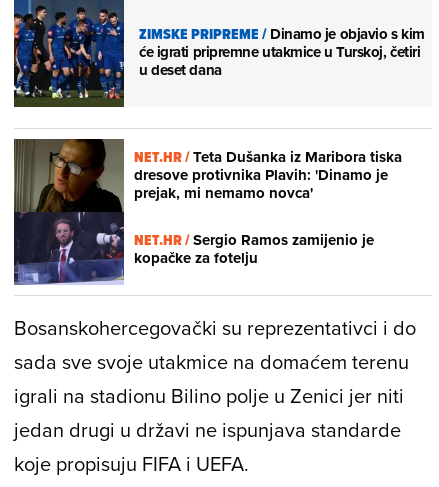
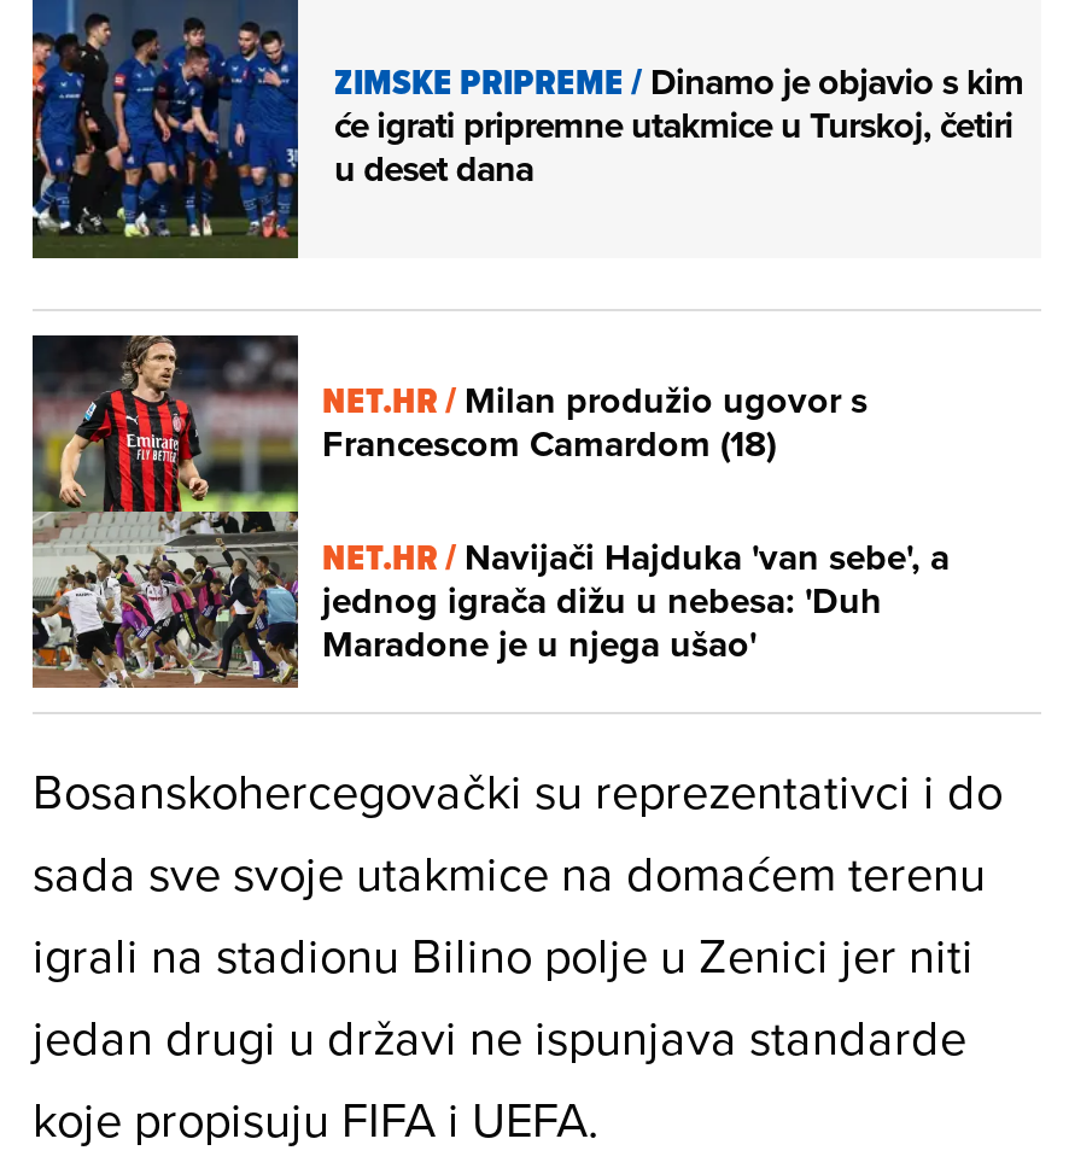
[13,139,402,285] [image] | NET.HR / Teta Dušanka iz Maribora tiska | dresove protivnika Plavih: 'Dinamo je | prejak, mi nemamo novca' -> [30,335,868,690] [image] | NET.HR / Milan produžio ugovor s | Francescom Camardom (18)
[134,229,374,269] NET.HR / Sergio Ramos zamijenio je | kopačke za fotelju -> [322,530,950,670] NET.HR / Navijači Hajduka 'van sebe', a | jednog igrača dižu u nebesa: 'Duh | Maradone je u njega ušao'

